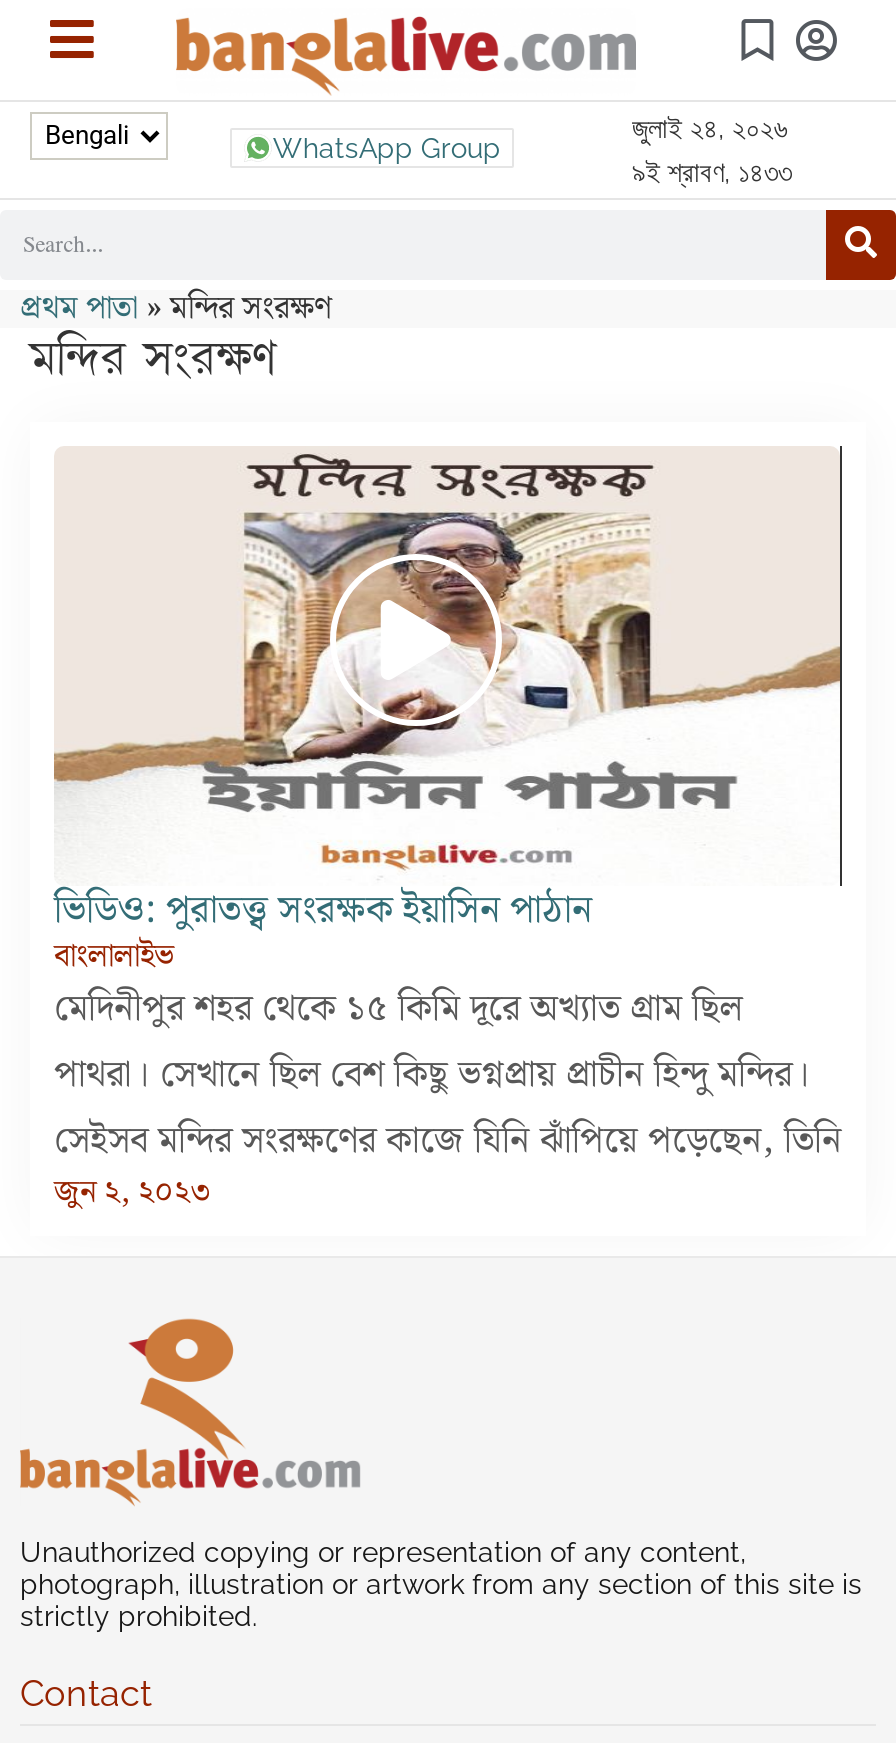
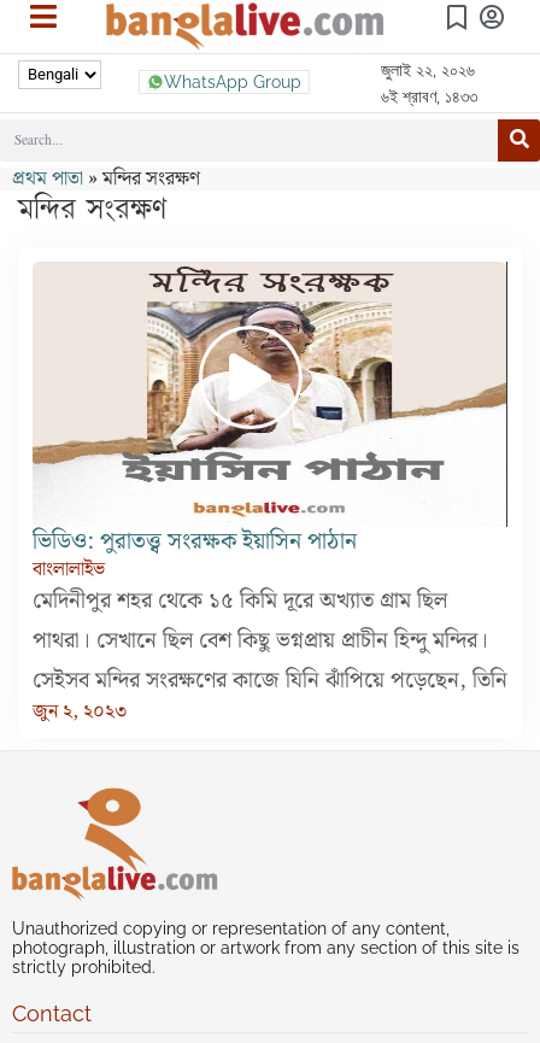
[632,112,788,144] জুলাই ২৪, ২০২৬ -> [381,60,475,79] জুলাই ২২, ২০২৬
[632,156,792,188] ৯ই শ্রাবণ, ১৪৩৩ -> [381,87,477,106] ৬ই শ্রাবণ, ১৪৩৩

